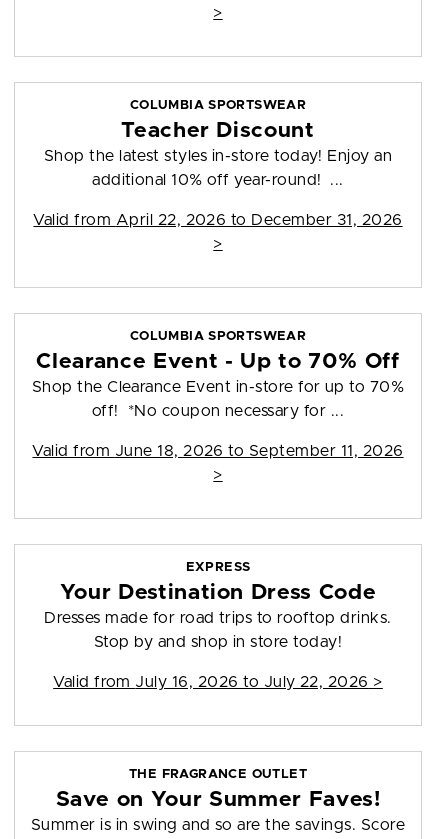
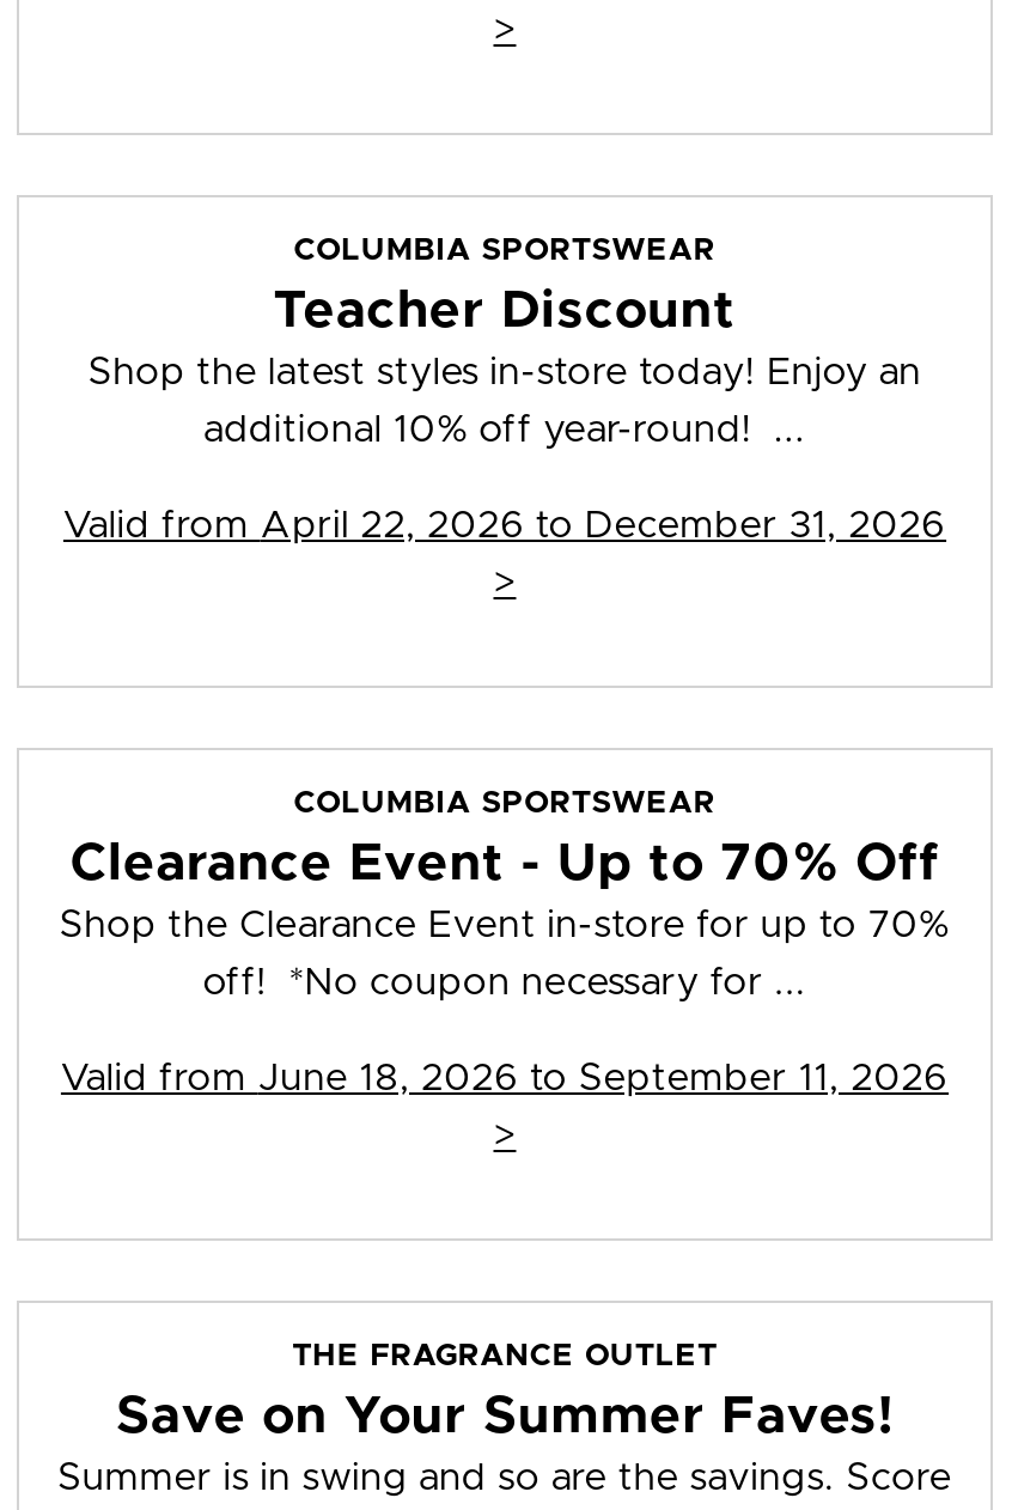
[44,561,391,690] EXPRESS | Your Destination Dress Code | Dresses made for road trips to rooftop drinks. | Stop by and shop in store today! | Valid from July 16, 2026 to July 22, 2026 > -> none

